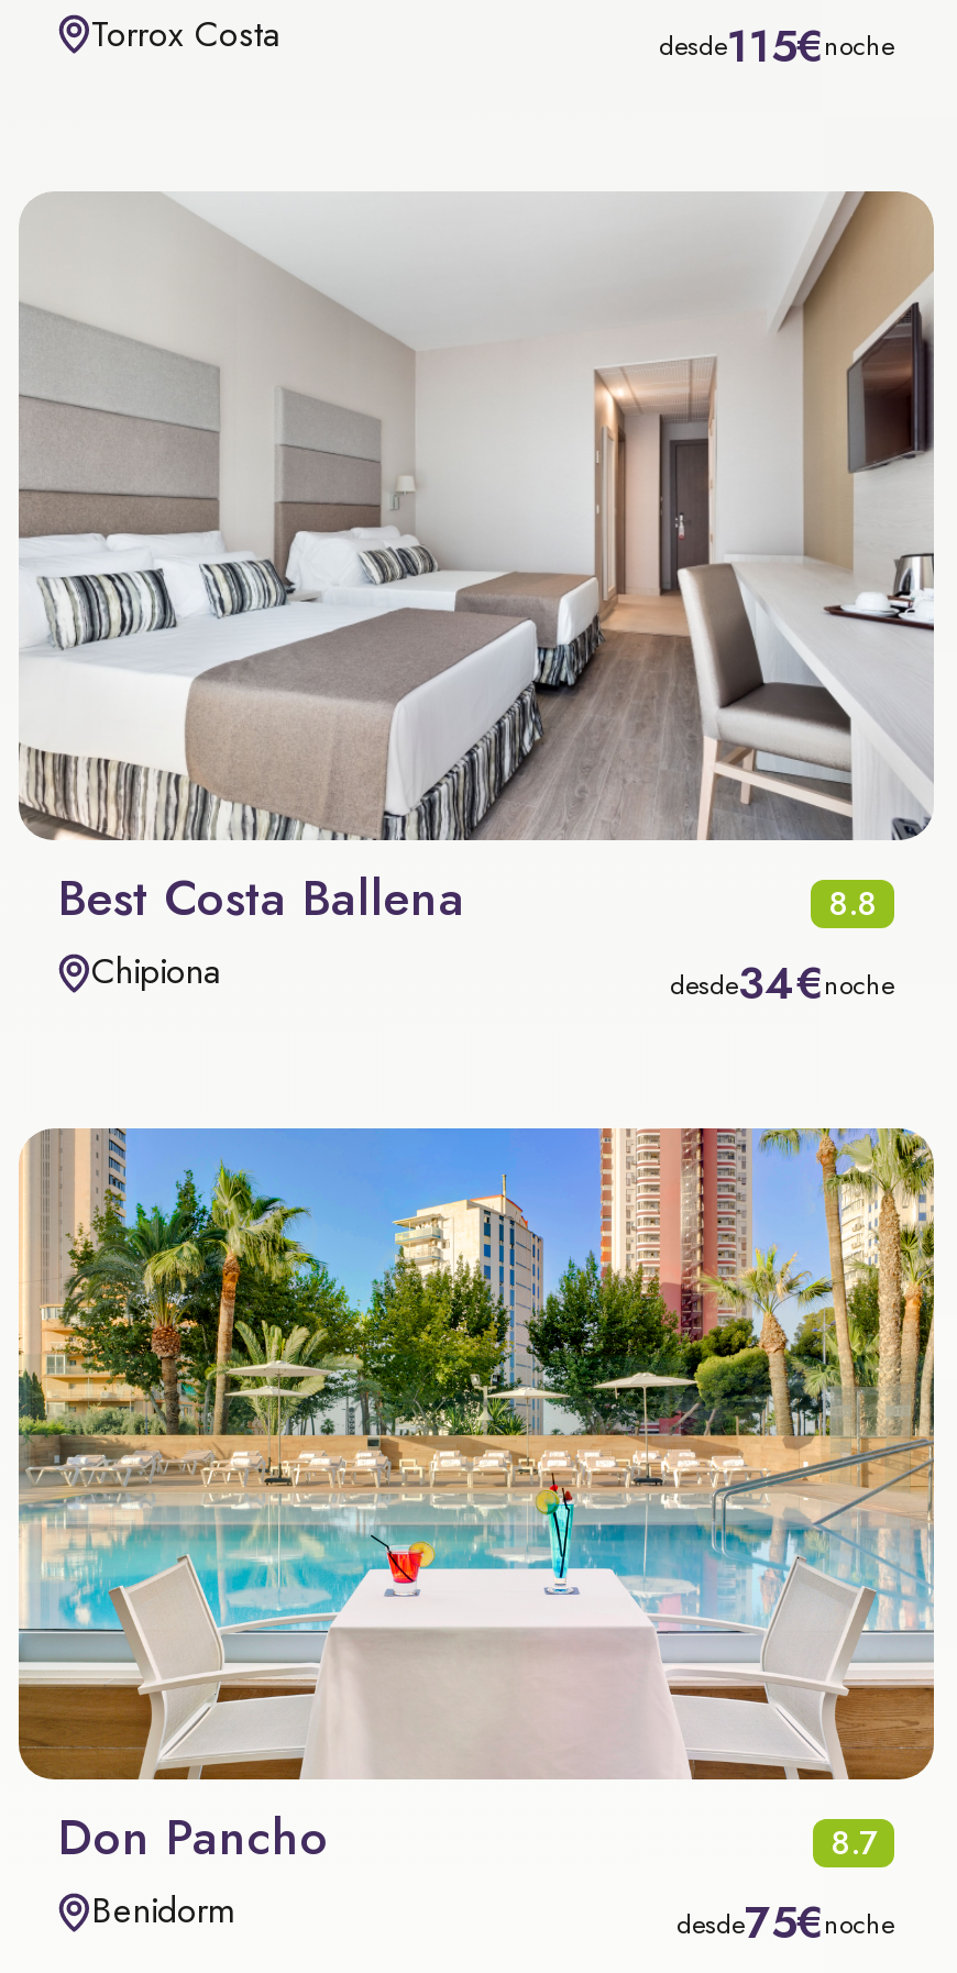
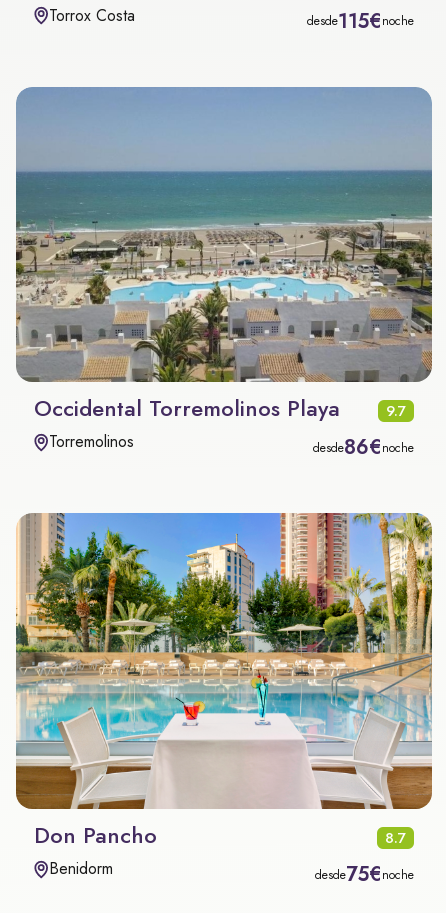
[19,189,934,1017] [image] | Best Costa Ballena | 8.8 | Chipiona | desde34€noche -> [15,86,433,462] [image] | Occidental Torremolinos Playa | 9.7 | Torremolinos | desde86€noche

